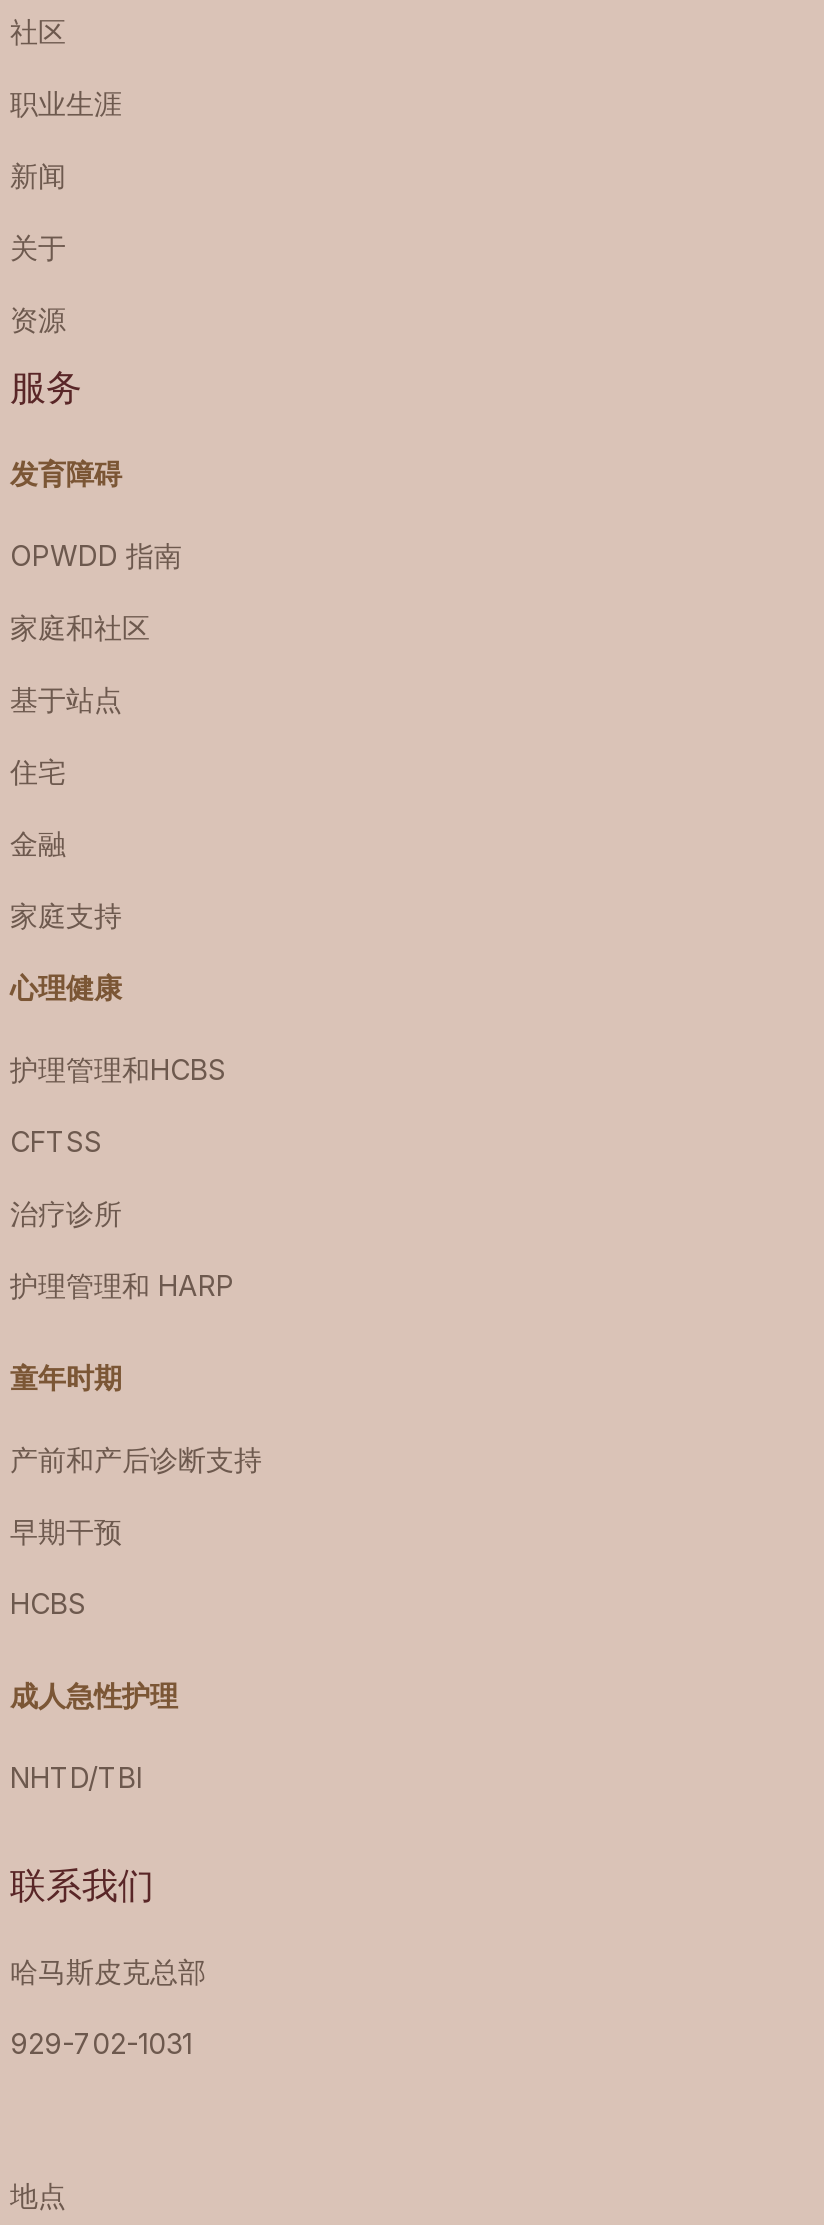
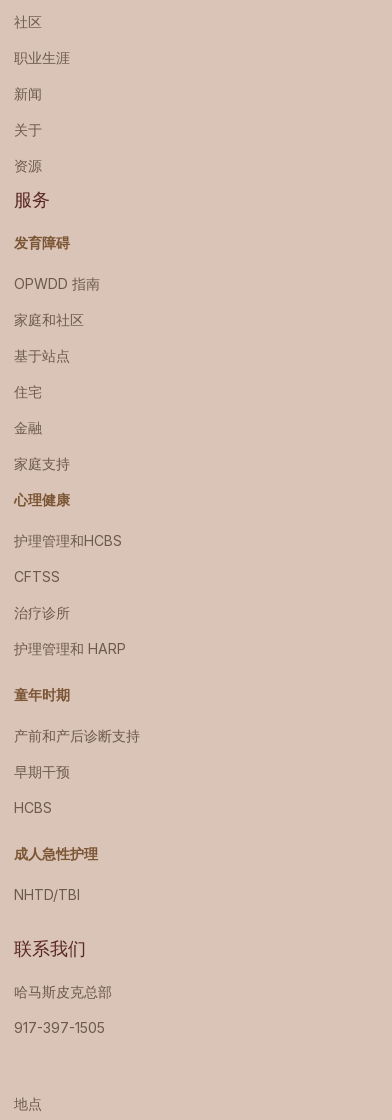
[10,2026,192,2060] 929-702-1031 -> [14,1018,105,1035] 917-397-1505

